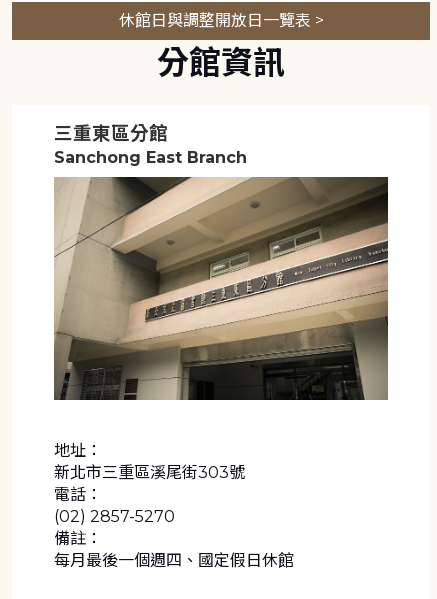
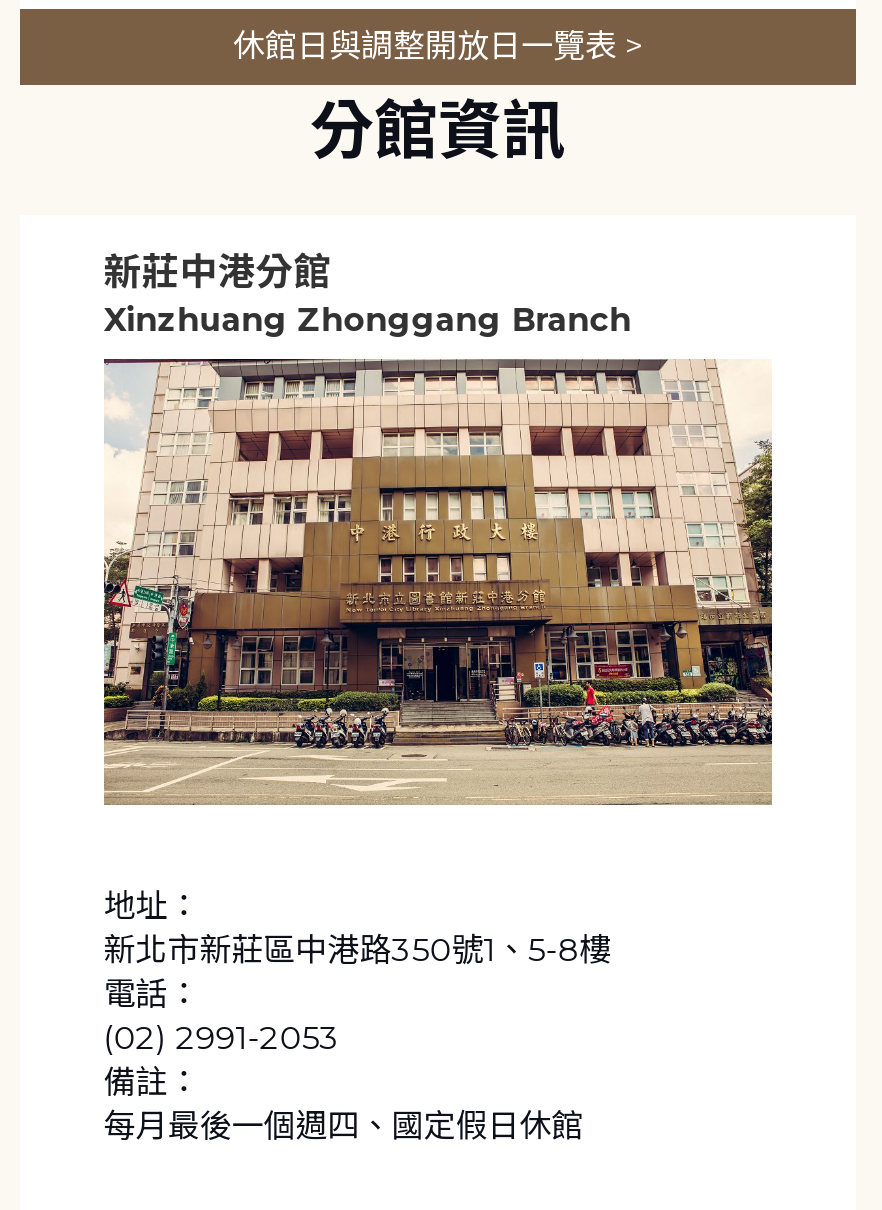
[54,121,168,144] 三重東區分館 -> [104,249,332,295] 新莊中港分館
[54,147,247,166] Sanchong East Branch -> [104,301,632,339] Xinzhuang Zhonggang Branch
[54,176,389,401] [image] -> [102,356,774,806] [image]
[54,463,245,482] 新北市三重區溪尾街303號 -> [104,931,612,969] 新北市新莊區中港路350號1、5-8樓
[54,507,175,526] (02) 2857-5270 -> [104,1019,340,1057] (02) 2991-2053

